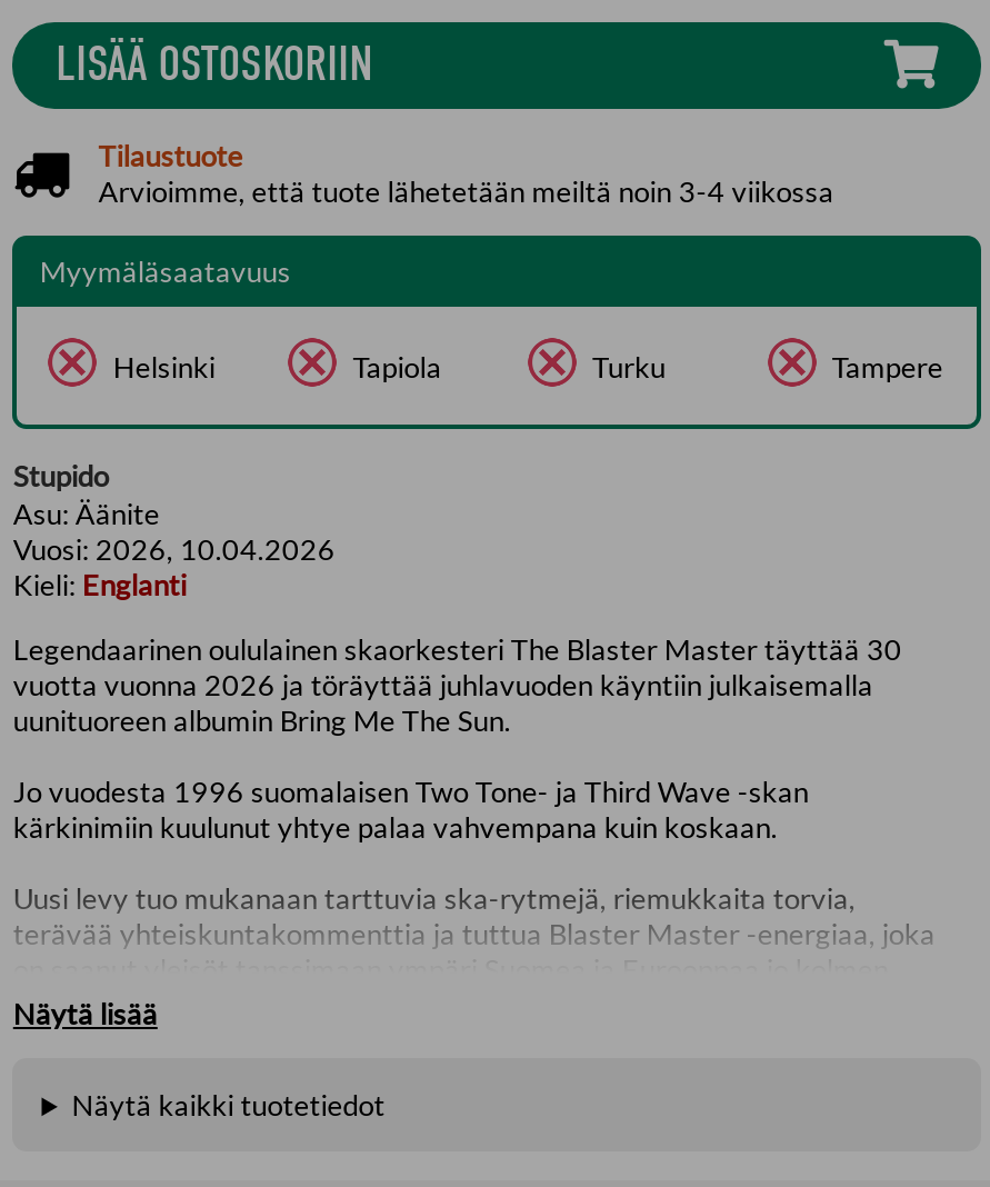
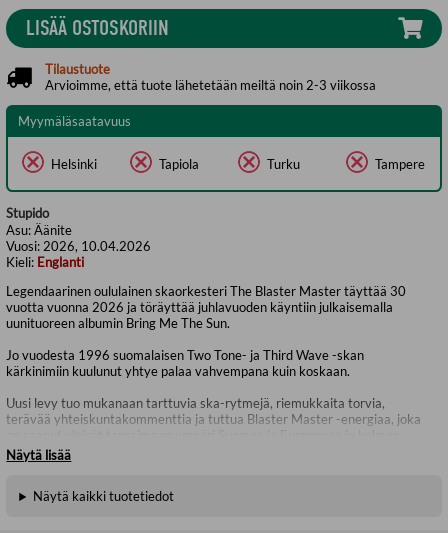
[98,172,834,208] Arvioimme, että tuote lähetetään meiltä noin 3-4 viikossa -> [45,77,376,93] Arvioimme, että tuote lähetetään meiltä noin 2-3 viikossa

